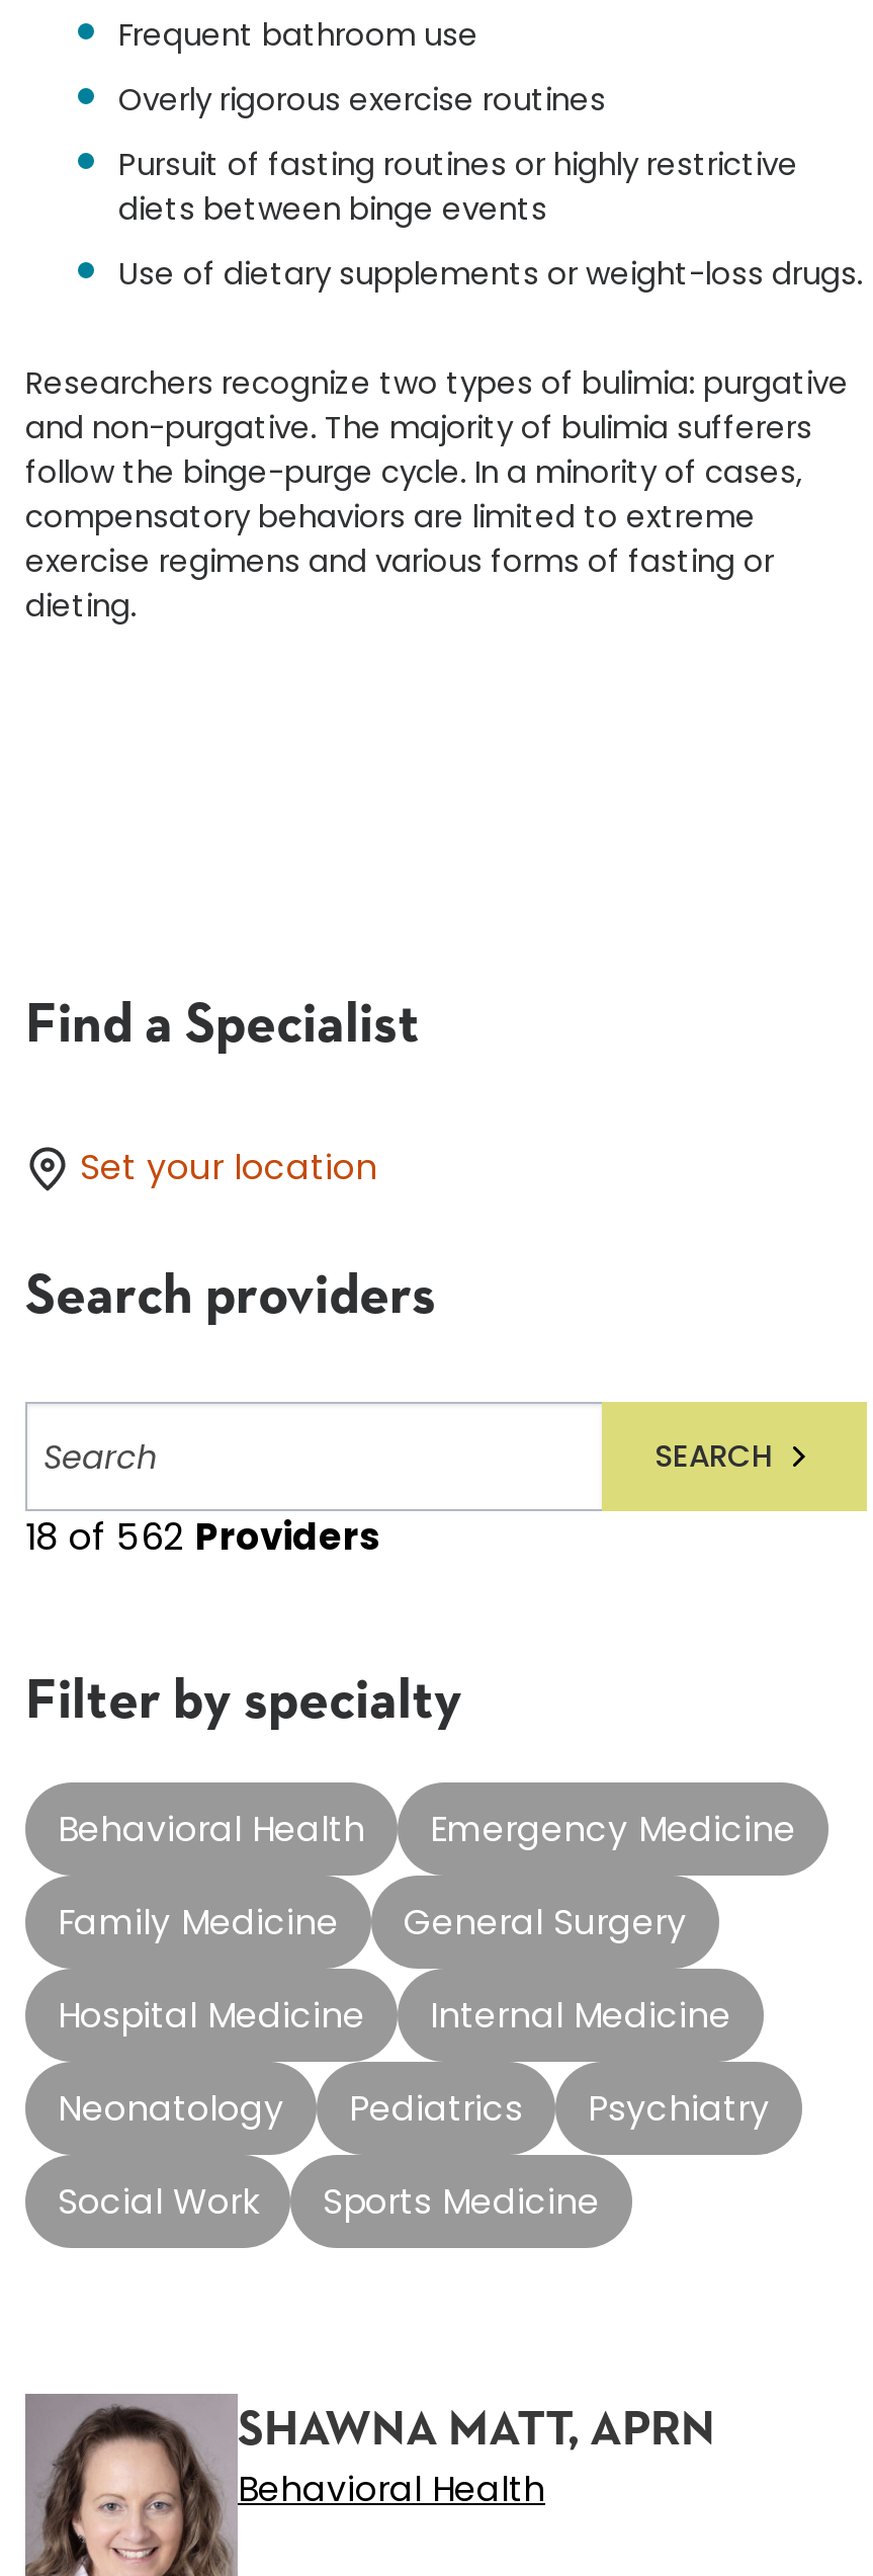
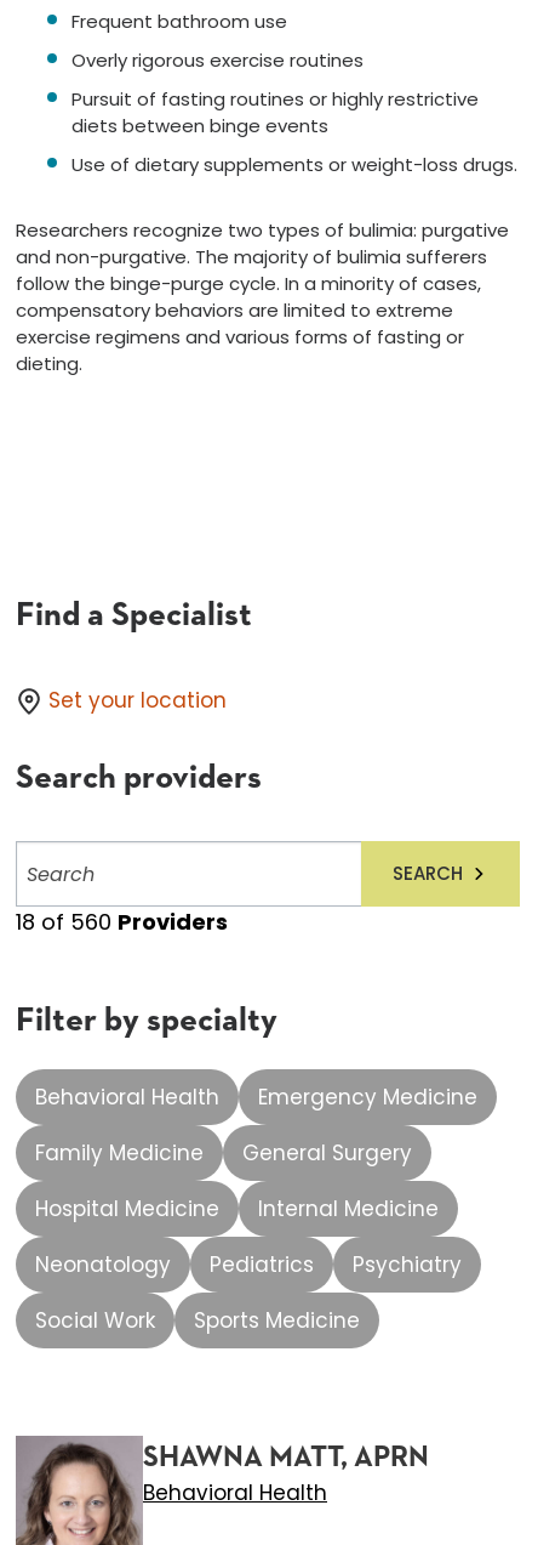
[25,1511,379,1562] 18 of 562 Providers -> [16,907,228,937] 18 of 560 Providers

